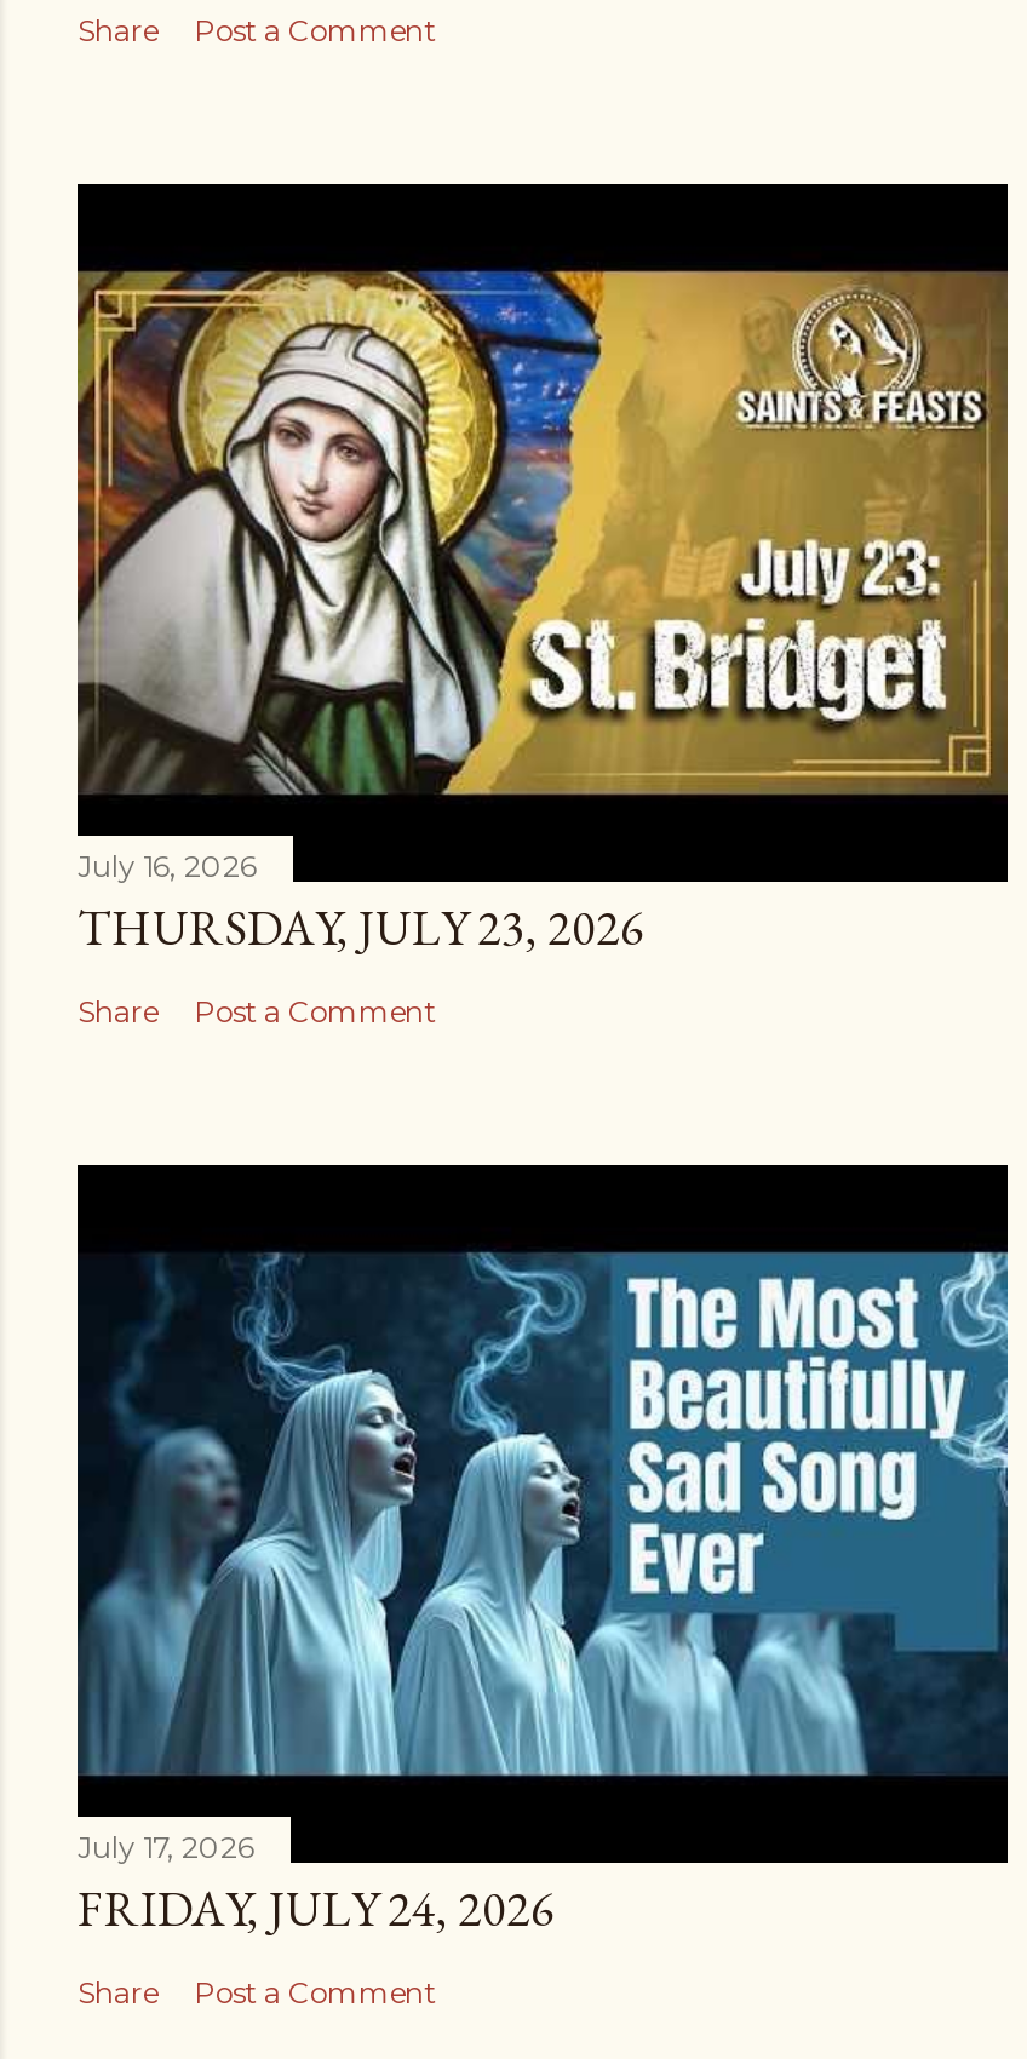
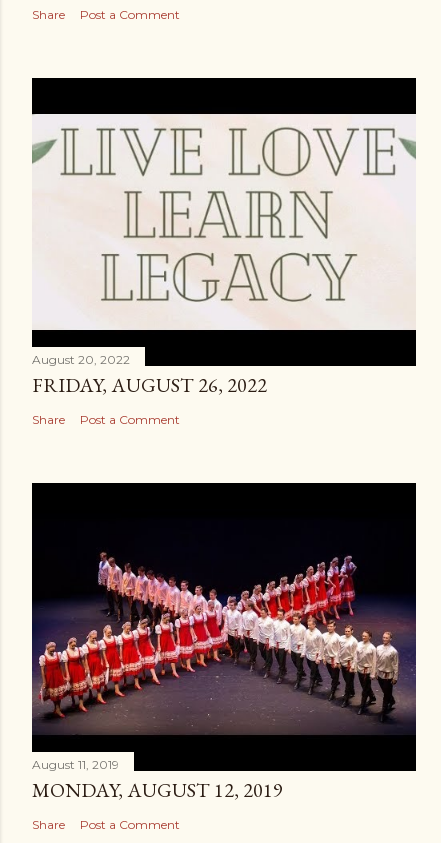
[75,269,1010,959] [image] | July 16, 2026 | THURSDAY, JULY 23, 2026 -> [32,113,416,398] [image] | August 20, 2022 | FRIDAY, AUGUST 26, 2022
[78,1250,1010,1940] [image] | July 17, 2026 | FRIDAY, JULY 24, 2026 -> [32,519,417,803] [image] | August 11, 2019 | MONDAY, AUGUST 12, 2019

